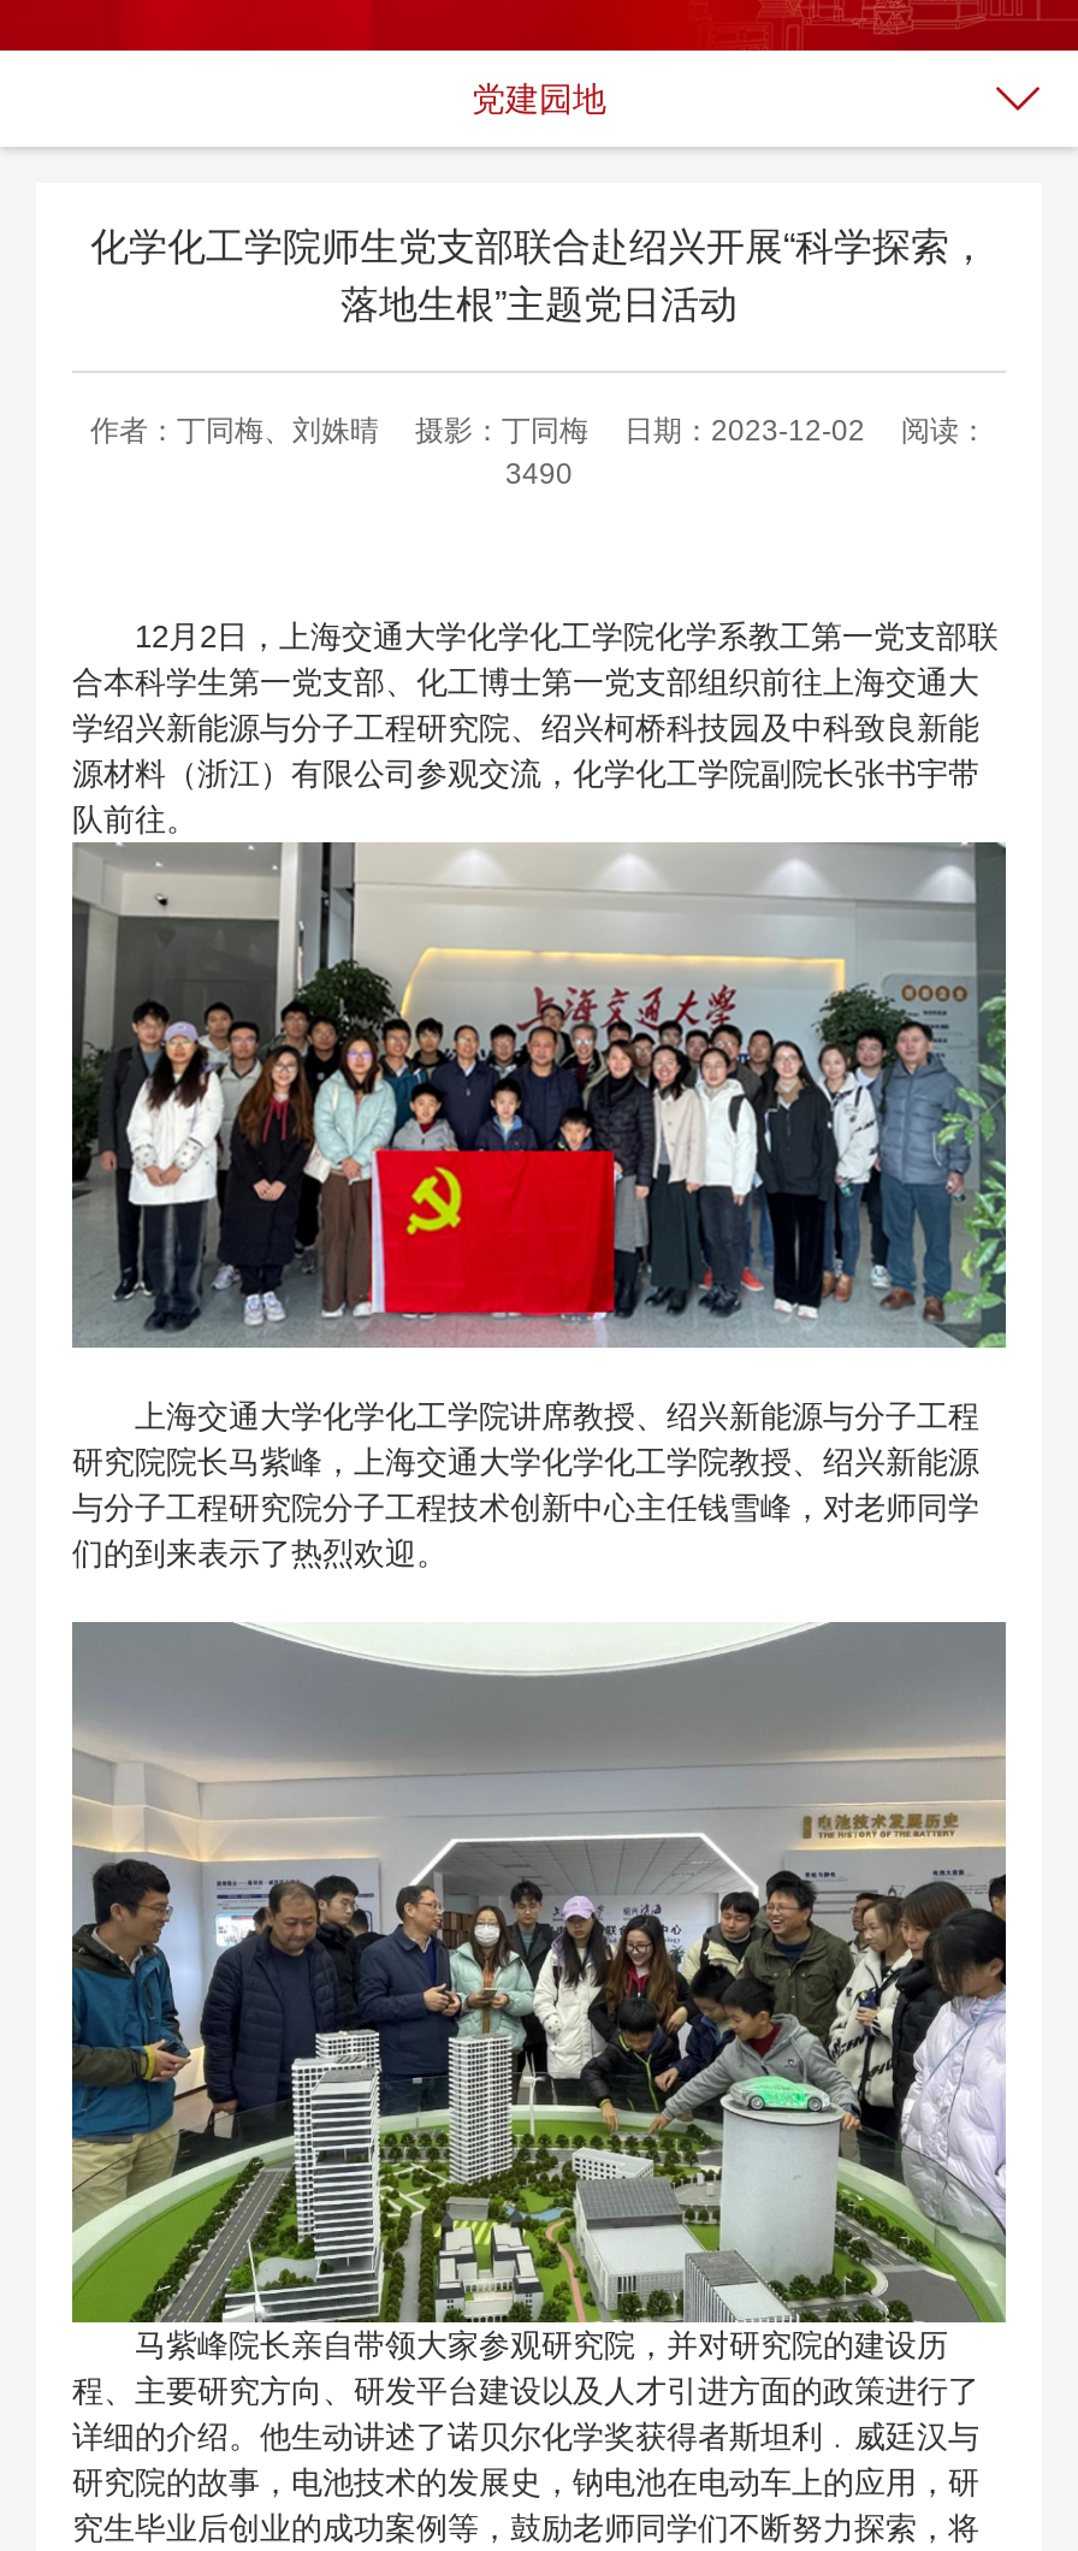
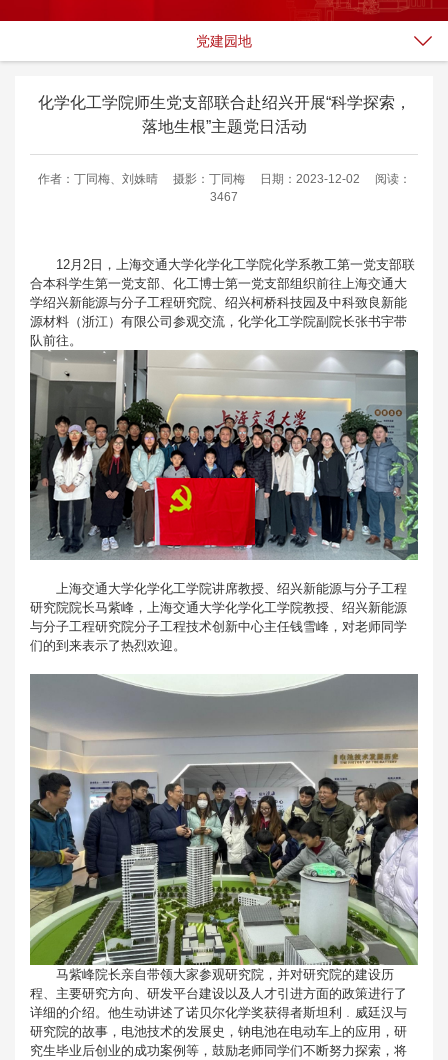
[505,457,573,491] 3490 -> [210,190,238,204] 3467

